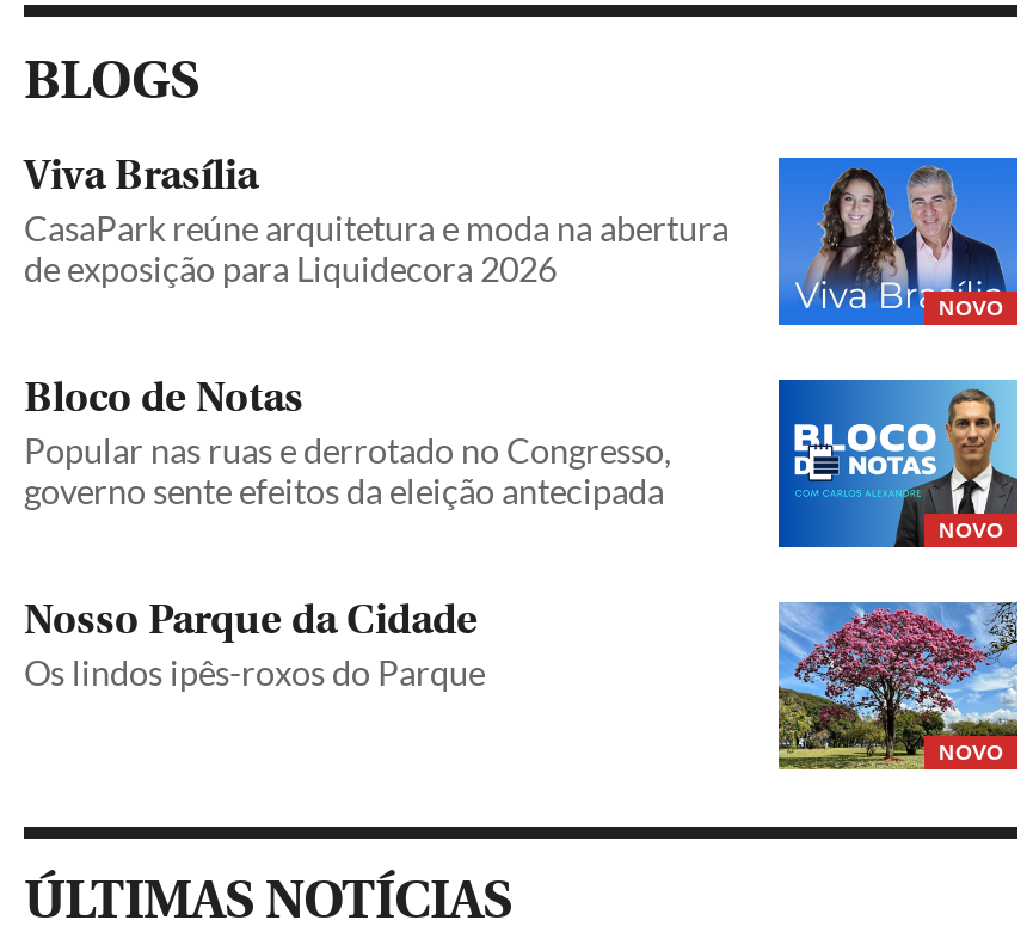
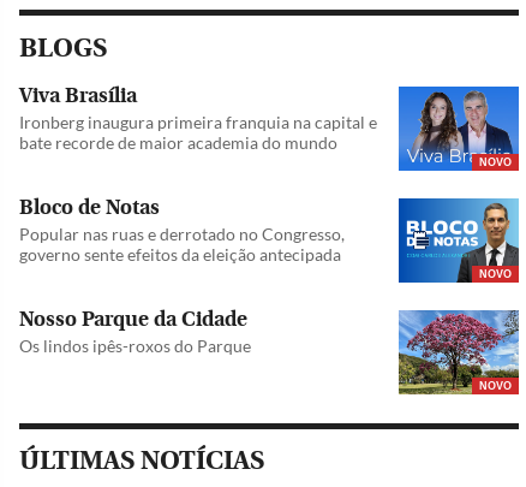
[24,208,728,289] CasaPark reúne arquitetura e moda na abertura | de exposição para Liquidecora 2026 -> [19,112,377,153] Ironberg inaugura primeira franquia na capital e | bate recorde de maior academia do mundo

